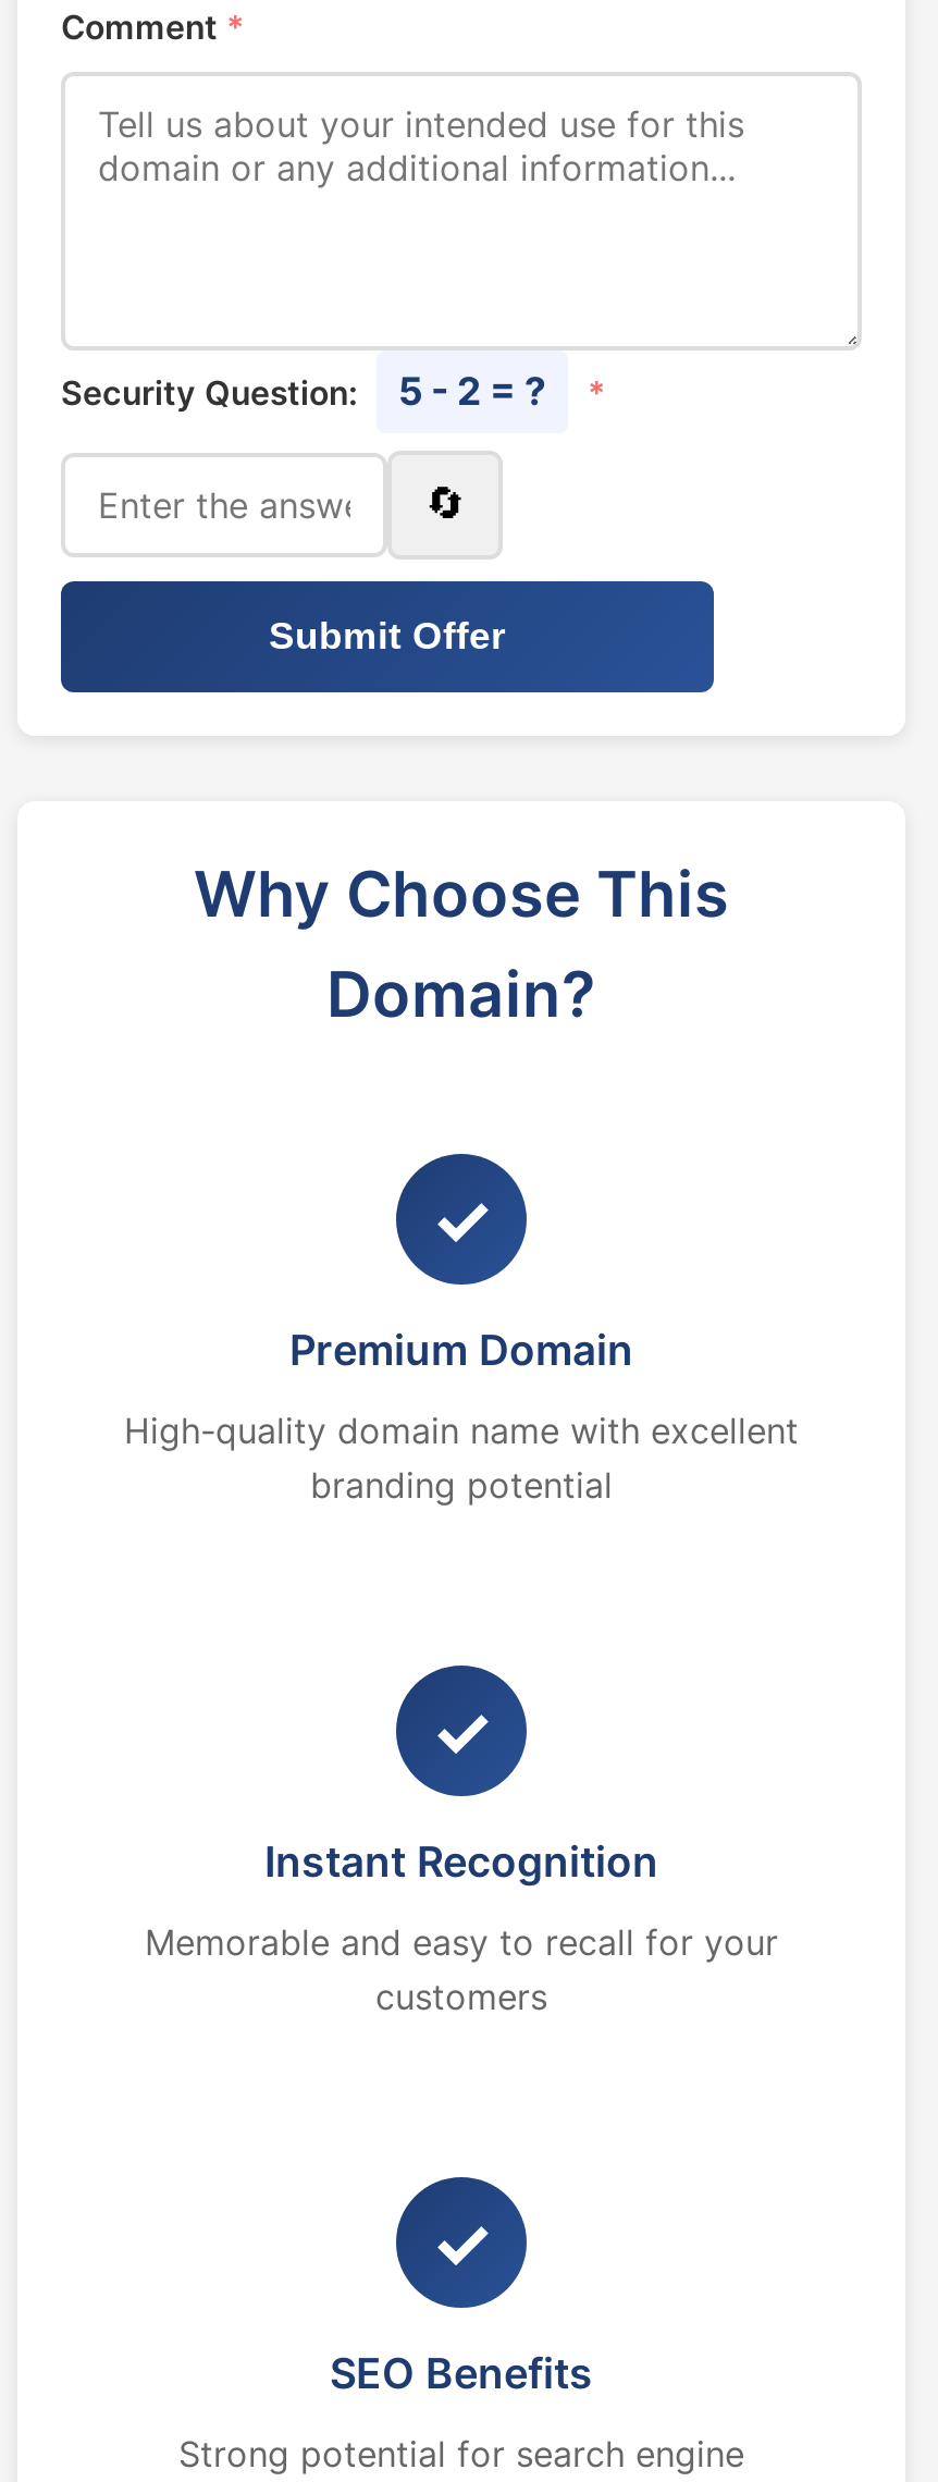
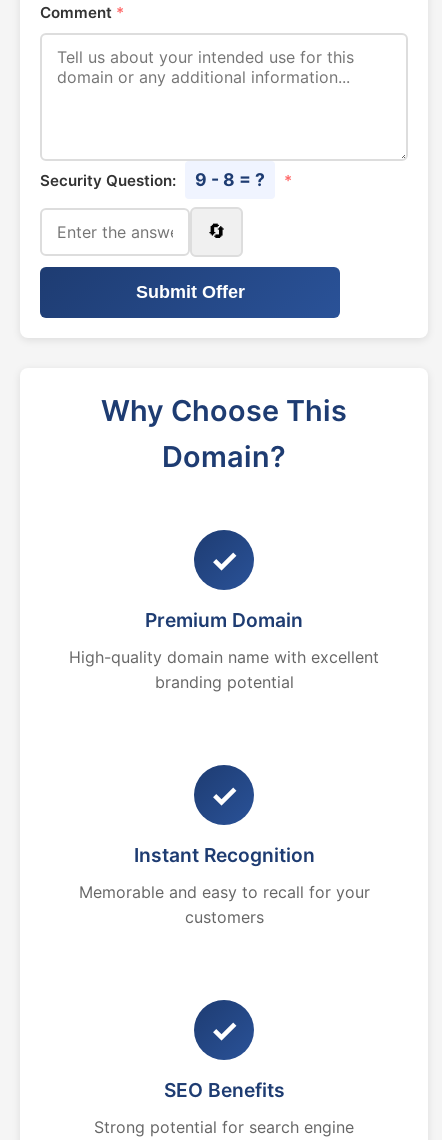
[398,368,546,414] 5 - 2 = ? -> [195,169,265,190] 9 - 8 = ?

